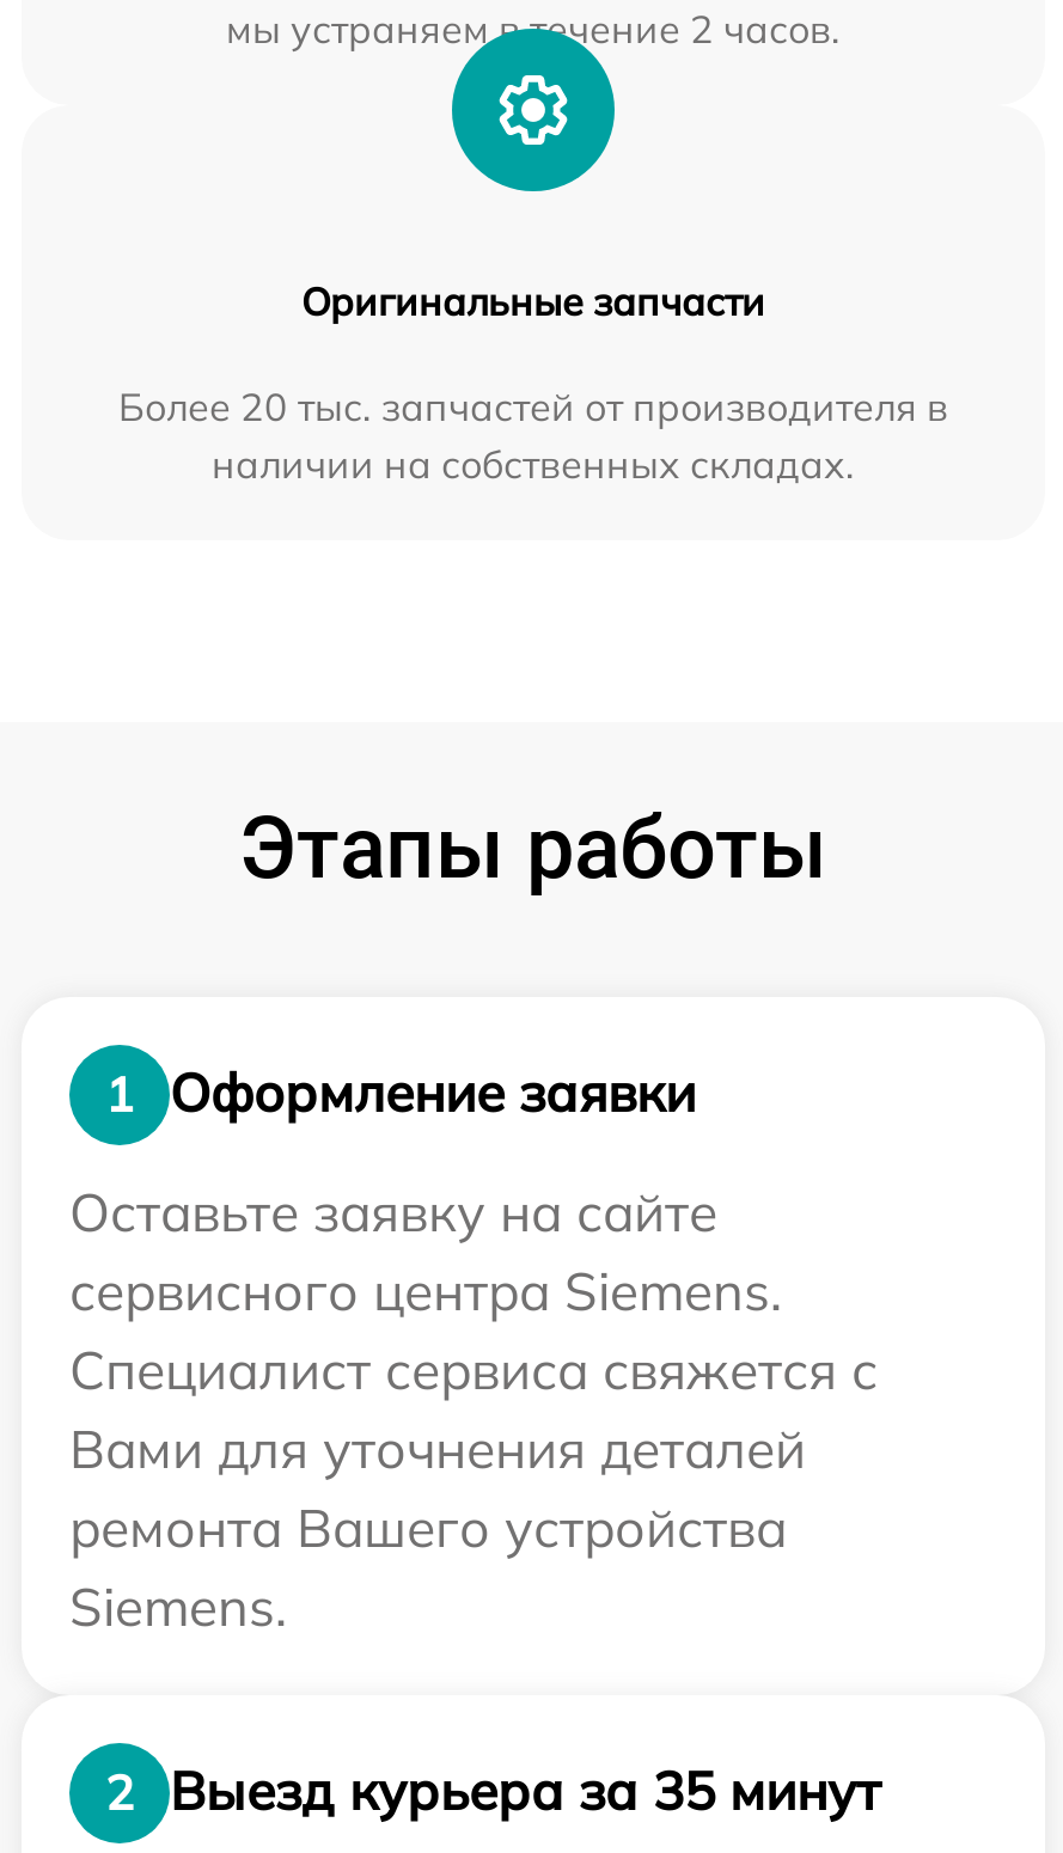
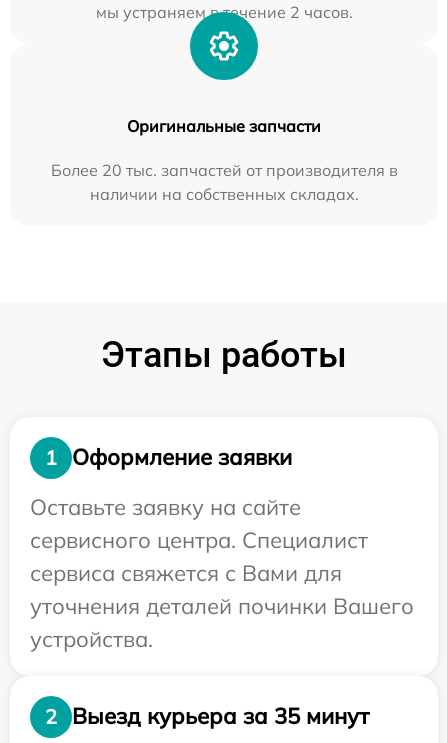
[69,1257,878,1640] сервисного центра Siemens. | Специалист сервиса свяжется с | Вами для уточнения деталей | ремонта Вашего устройства | Siemens. -> [30,526,414,653] сервисного центра. Специалист | сервиса свяжется с Вами для | уточнения деталей починки Вашего | устройства.

